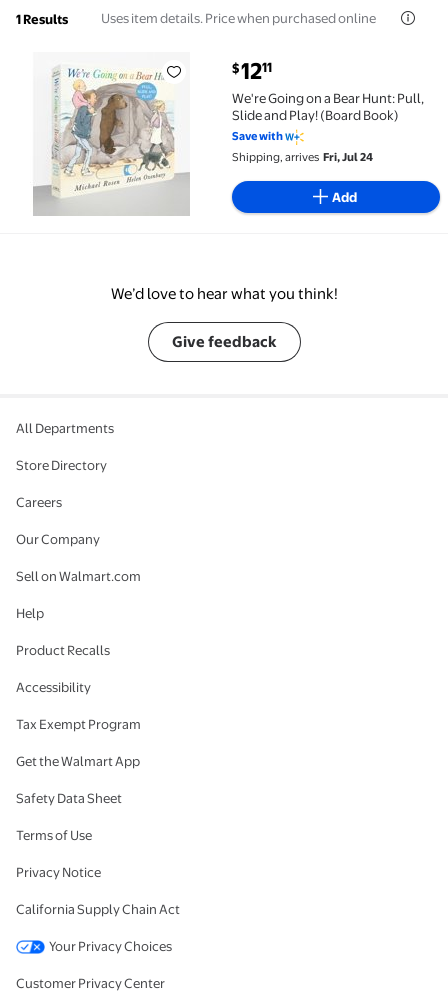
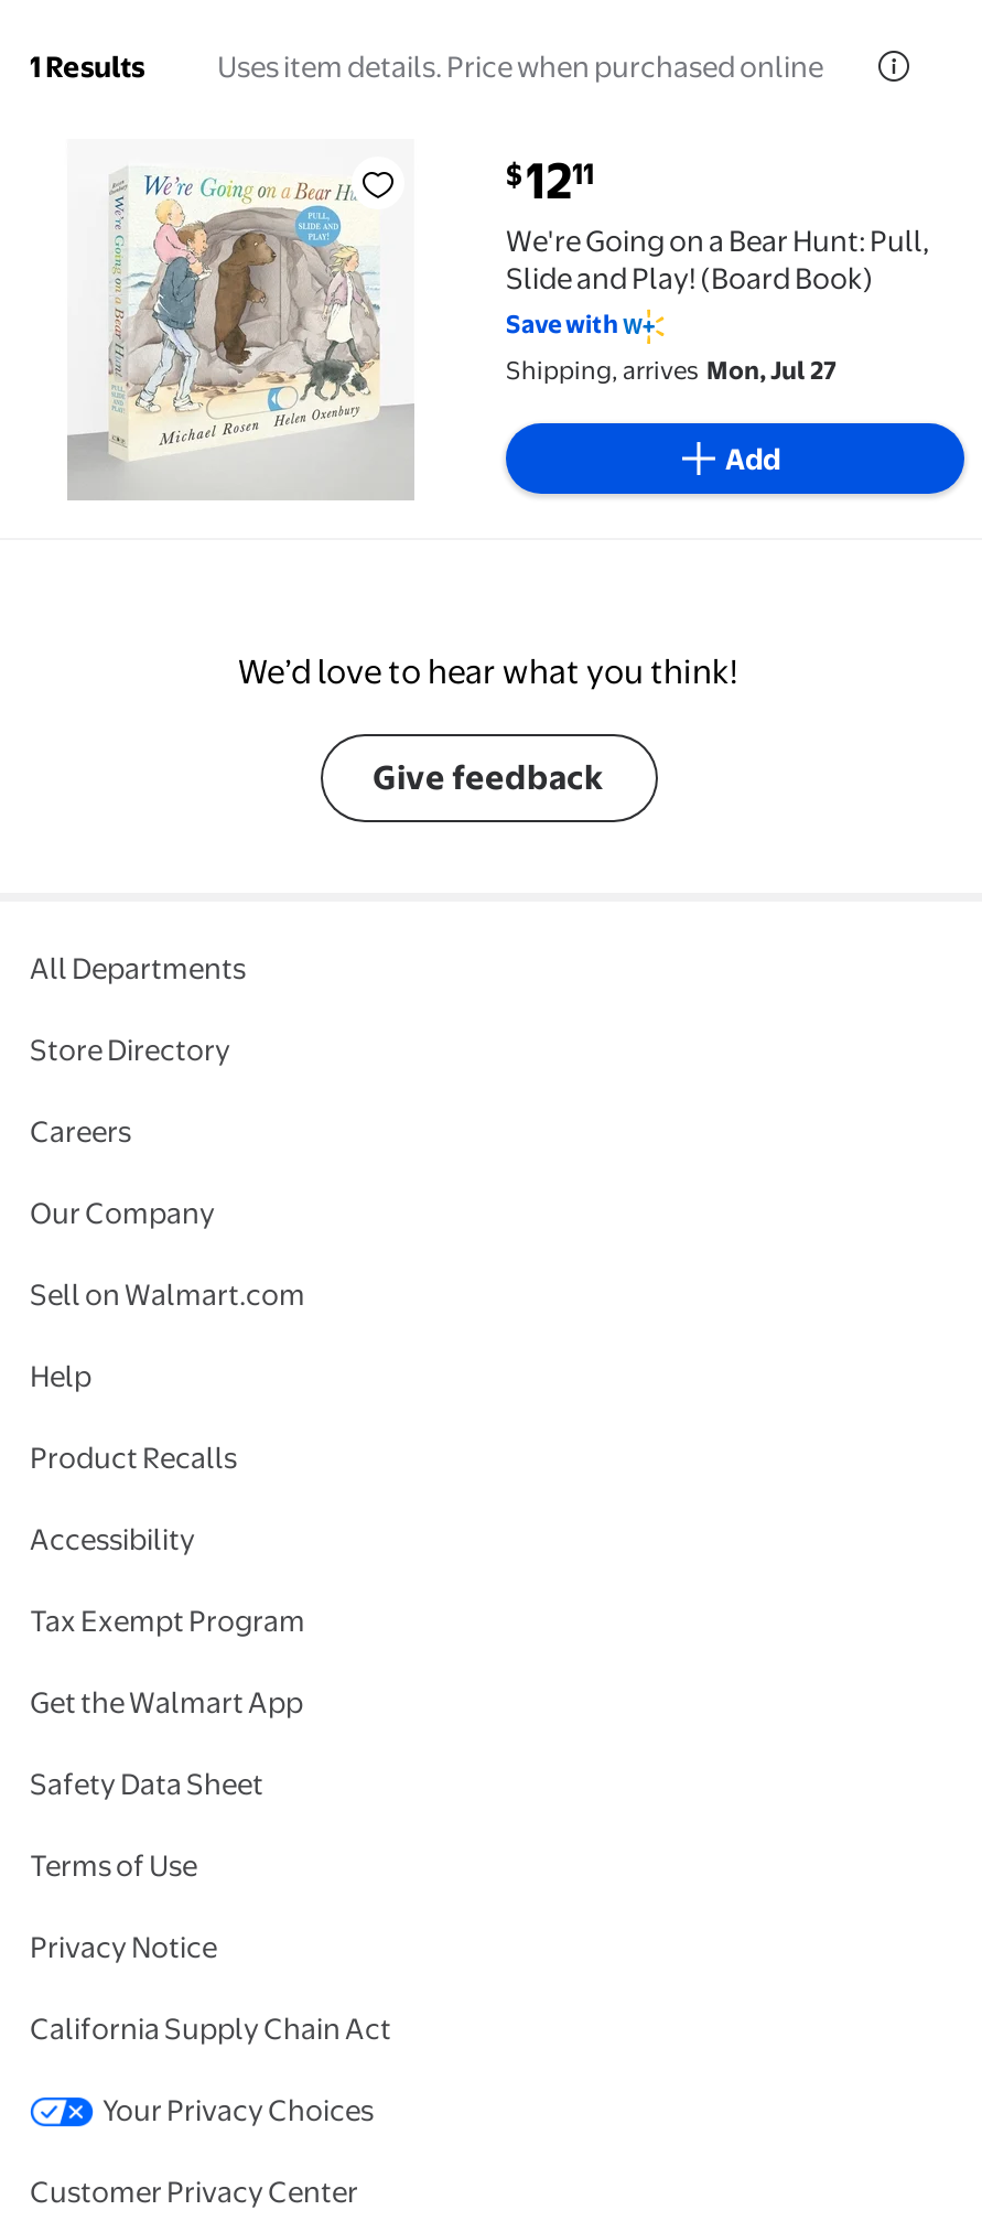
[232,150,373,164] Shipping, arrives Fri, Jul 24 -> [506,355,837,386] Shipping, arrives Mon, Jul 27

